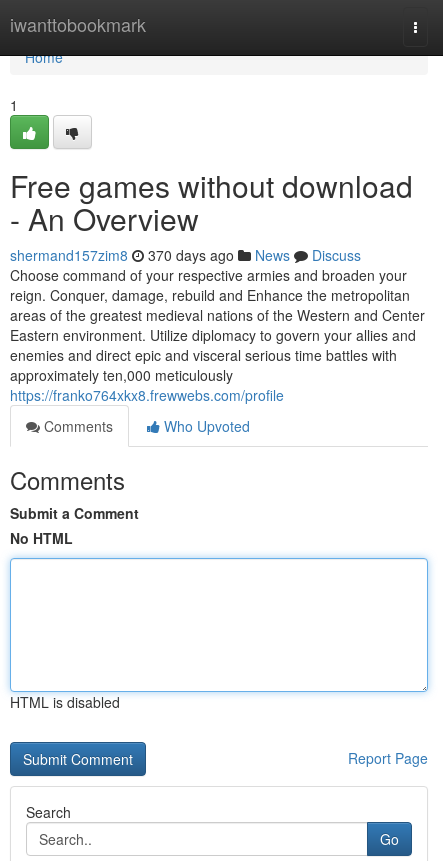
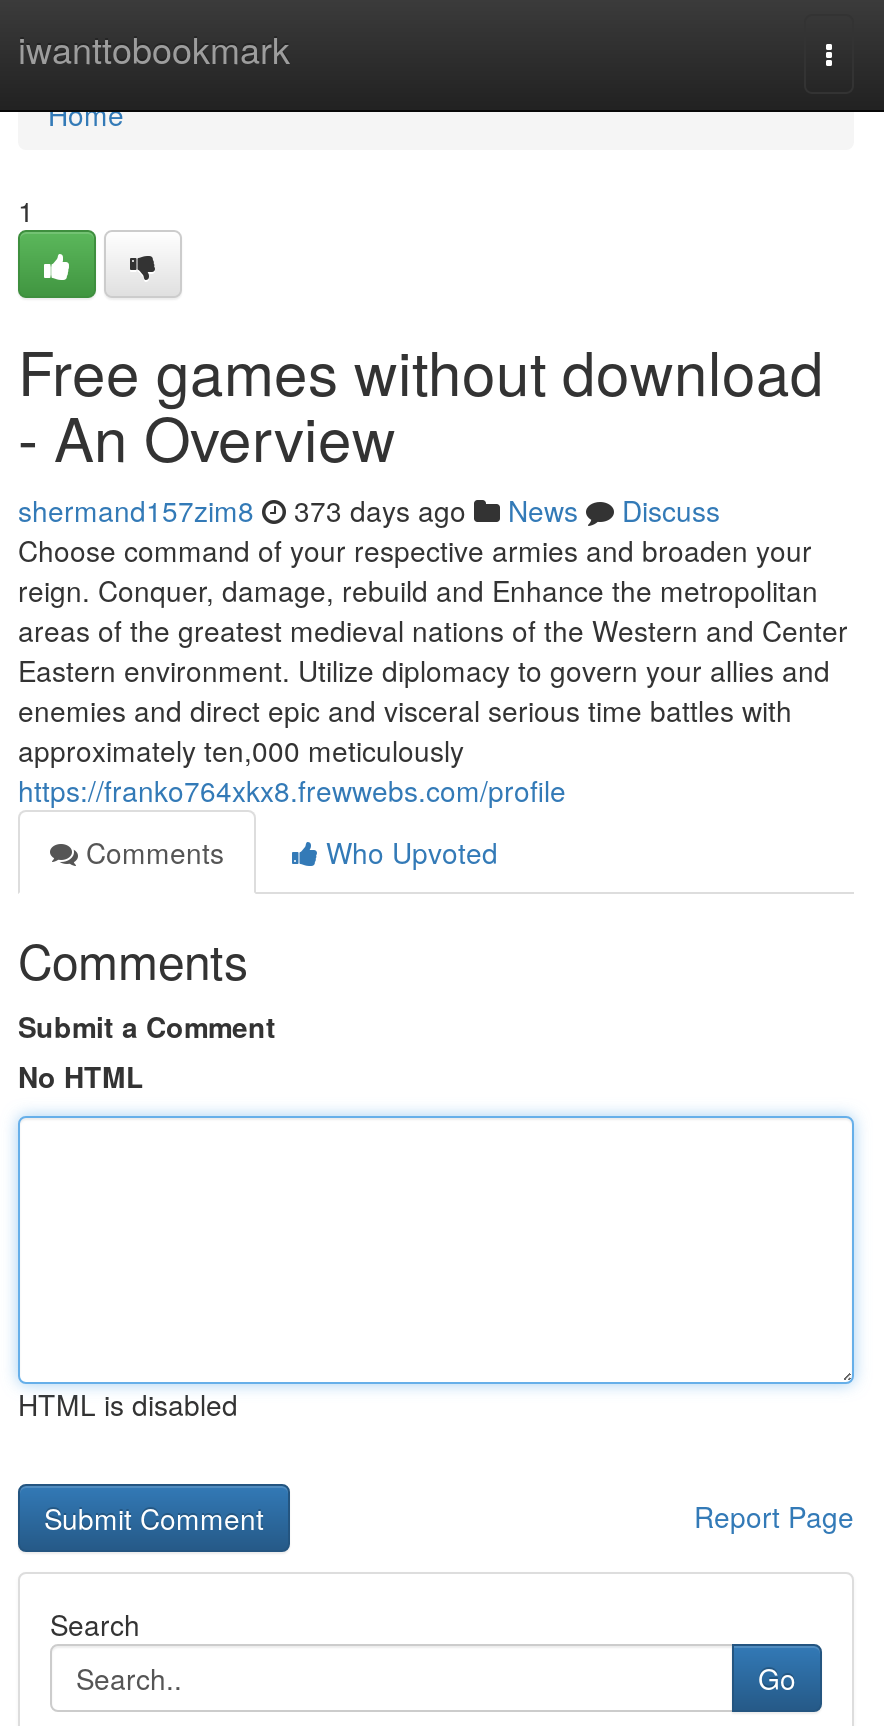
[10,245,361,265] shermand157zim8 370 days ago News Discuss -> [18,490,720,530] shermand157zim8 373 days ago News Discuss

